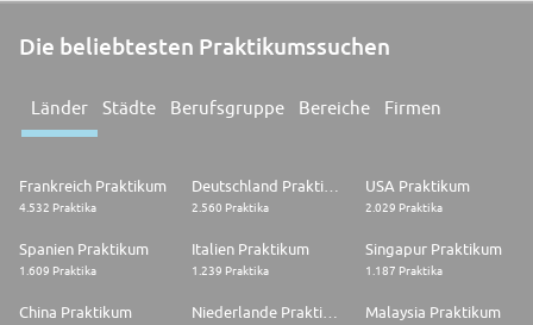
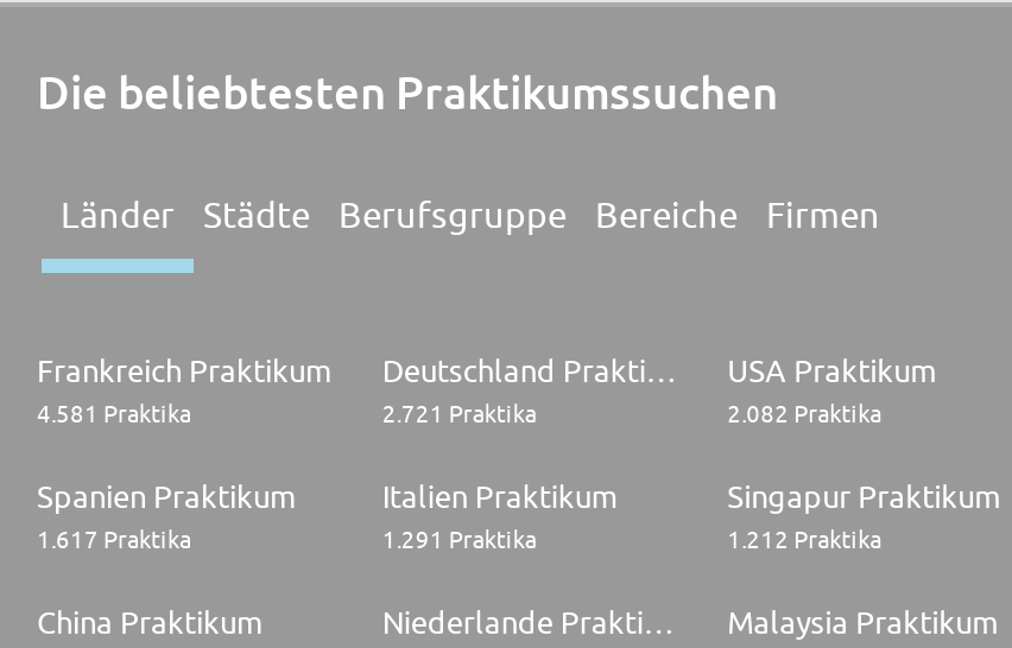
[19,200,96,214] 4.532 Praktika -> [37,399,191,427] 4.581 Praktika
[192,200,269,214] 2.560 Praktika -> [382,399,536,427] 2.721 Praktika
[365,200,442,214] 2.029 Praktika -> [727,399,882,427] 2.082 Praktika
[19,263,96,277] 1.609 Praktika -> [37,525,191,553] 1.617 Praktika
[192,263,269,277] 1.239 Praktika -> [382,525,536,553] 1.291 Praktika
[365,263,442,277] 1.187 Praktika -> [727,525,882,553] 1.212 Praktika

